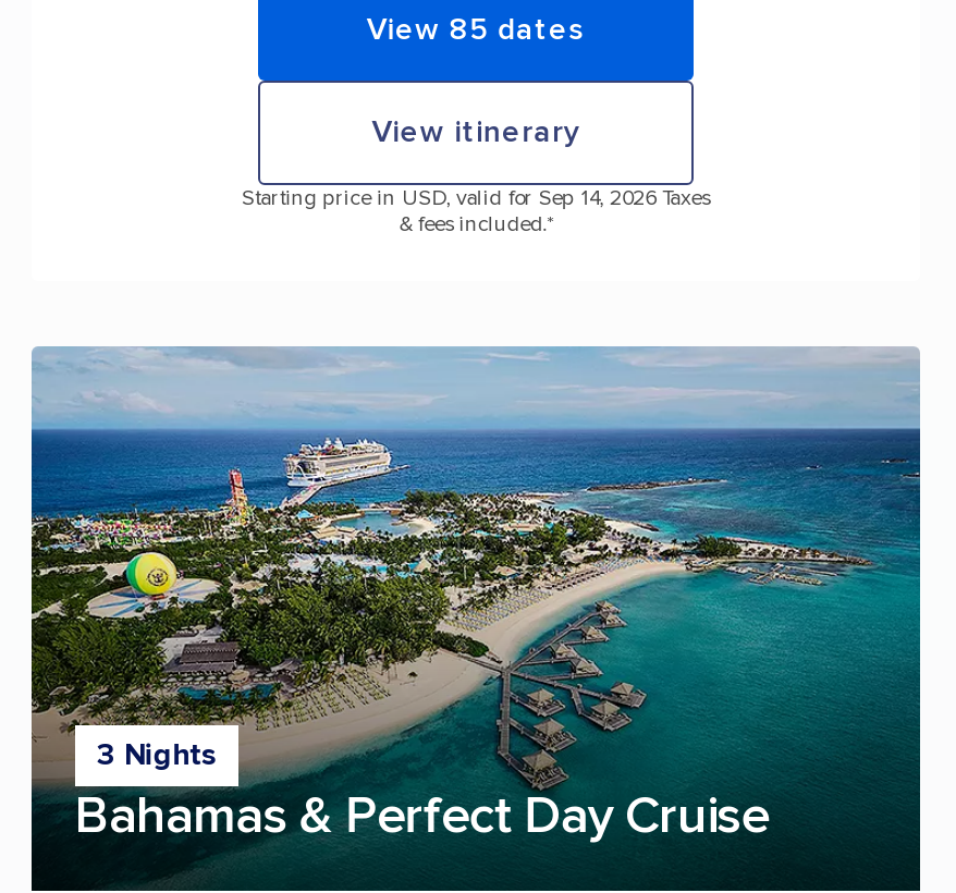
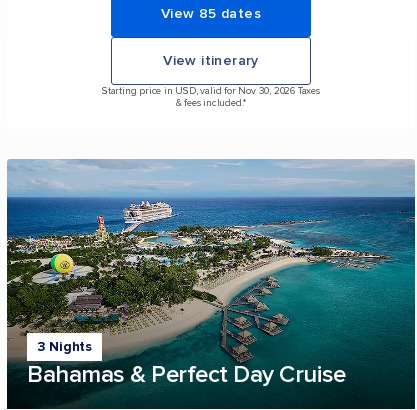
[242,184,710,211] Starting price in USD, valid for Sep 14, 2026 Taxes -> [102,85,320,97] Starting price in USD, valid for Nov 30, 2026 Taxes

